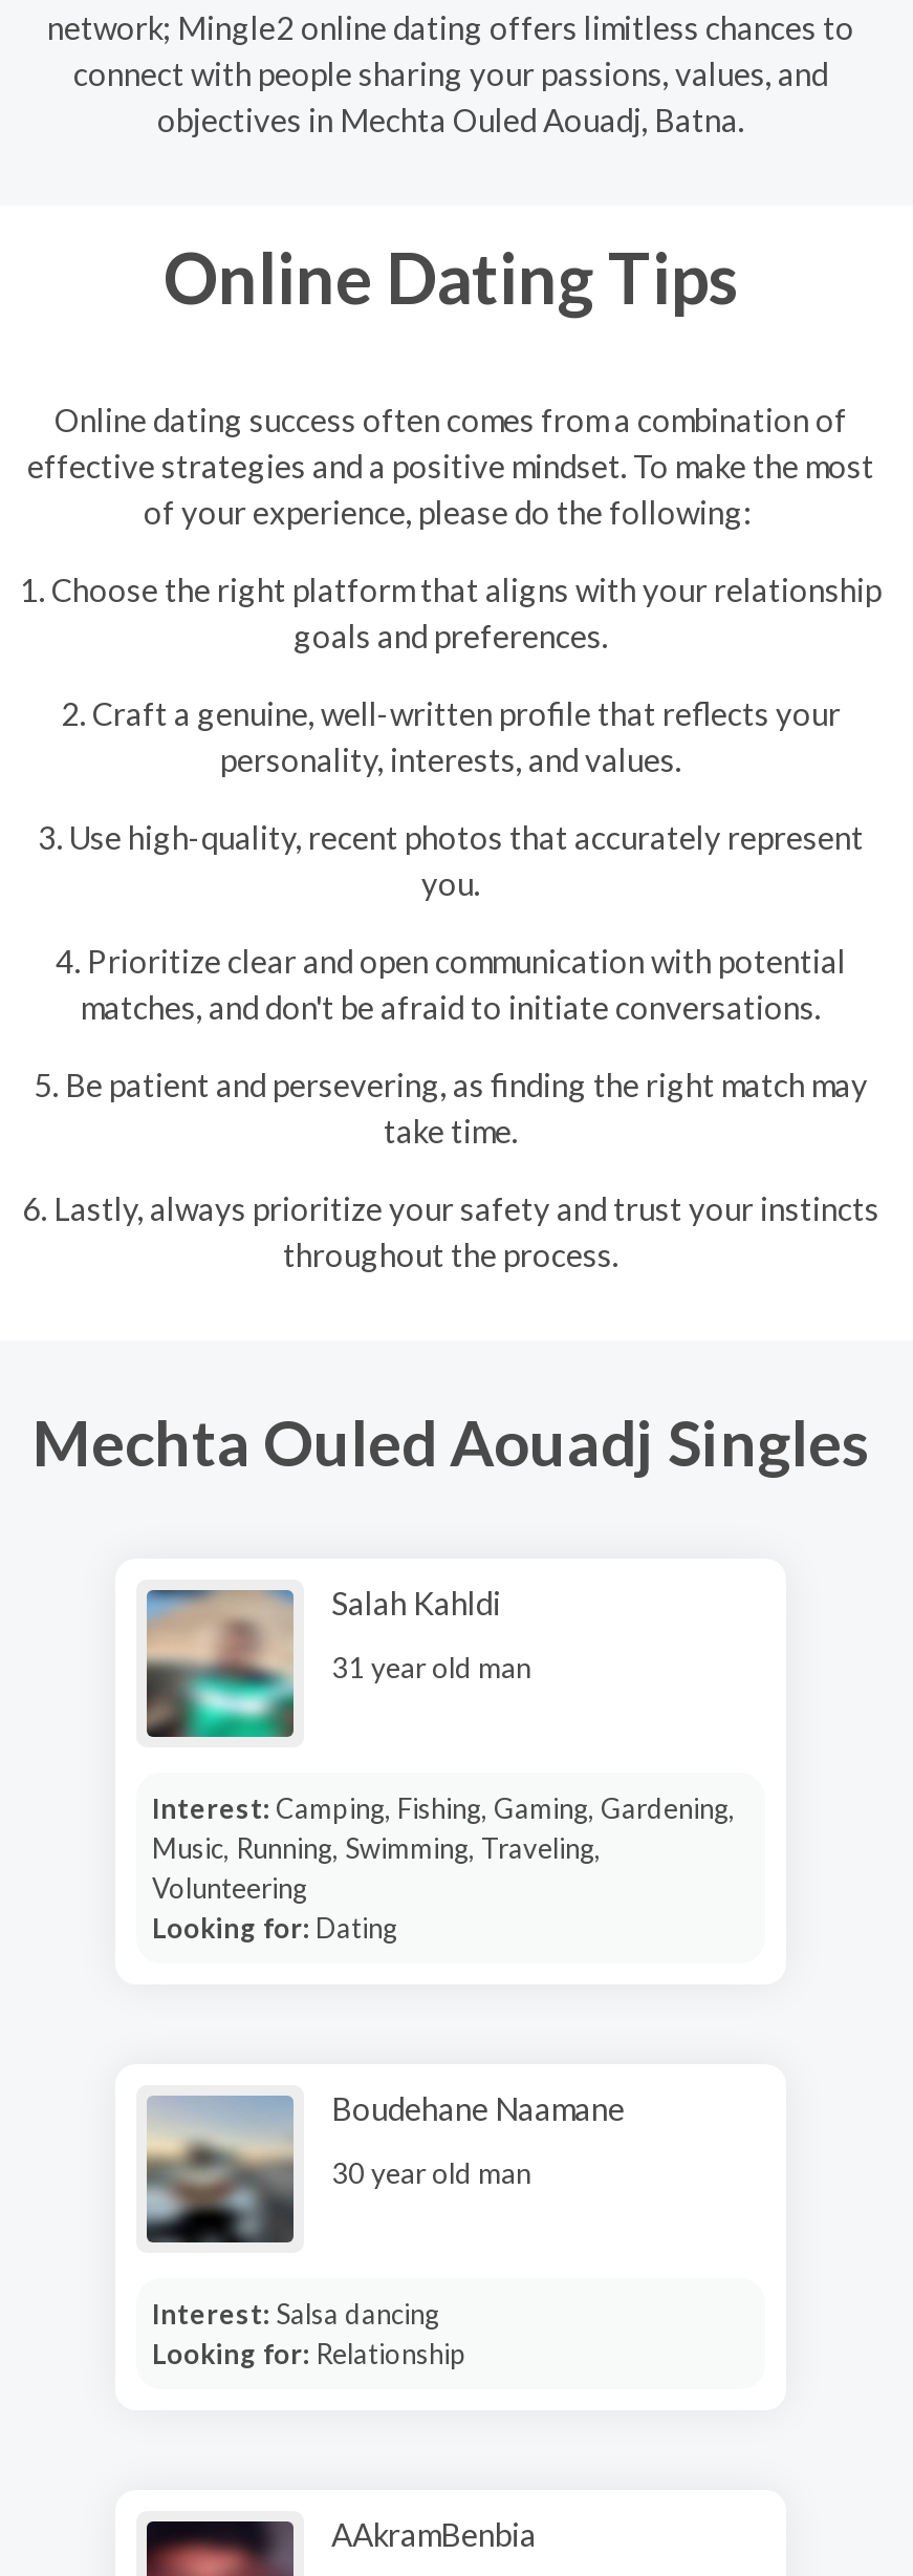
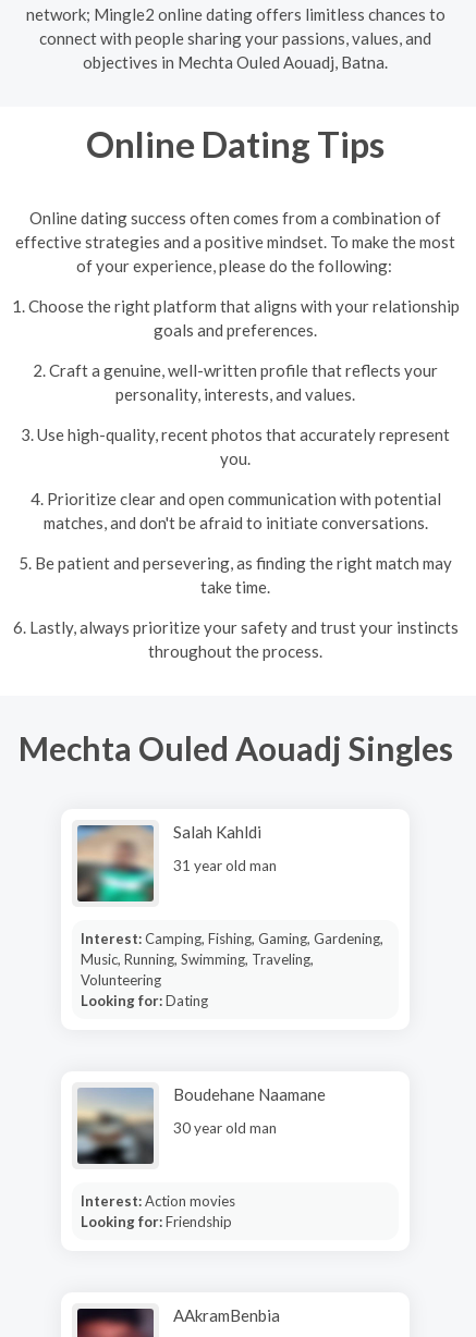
[152,2296,439,2330] Interest: Salsa dancing -> [80,1192,235,1209] Interest: Action movies
[152,2336,466,2369] Looking for: Relationship -> [80,1212,231,1230] Looking for: Friendship

